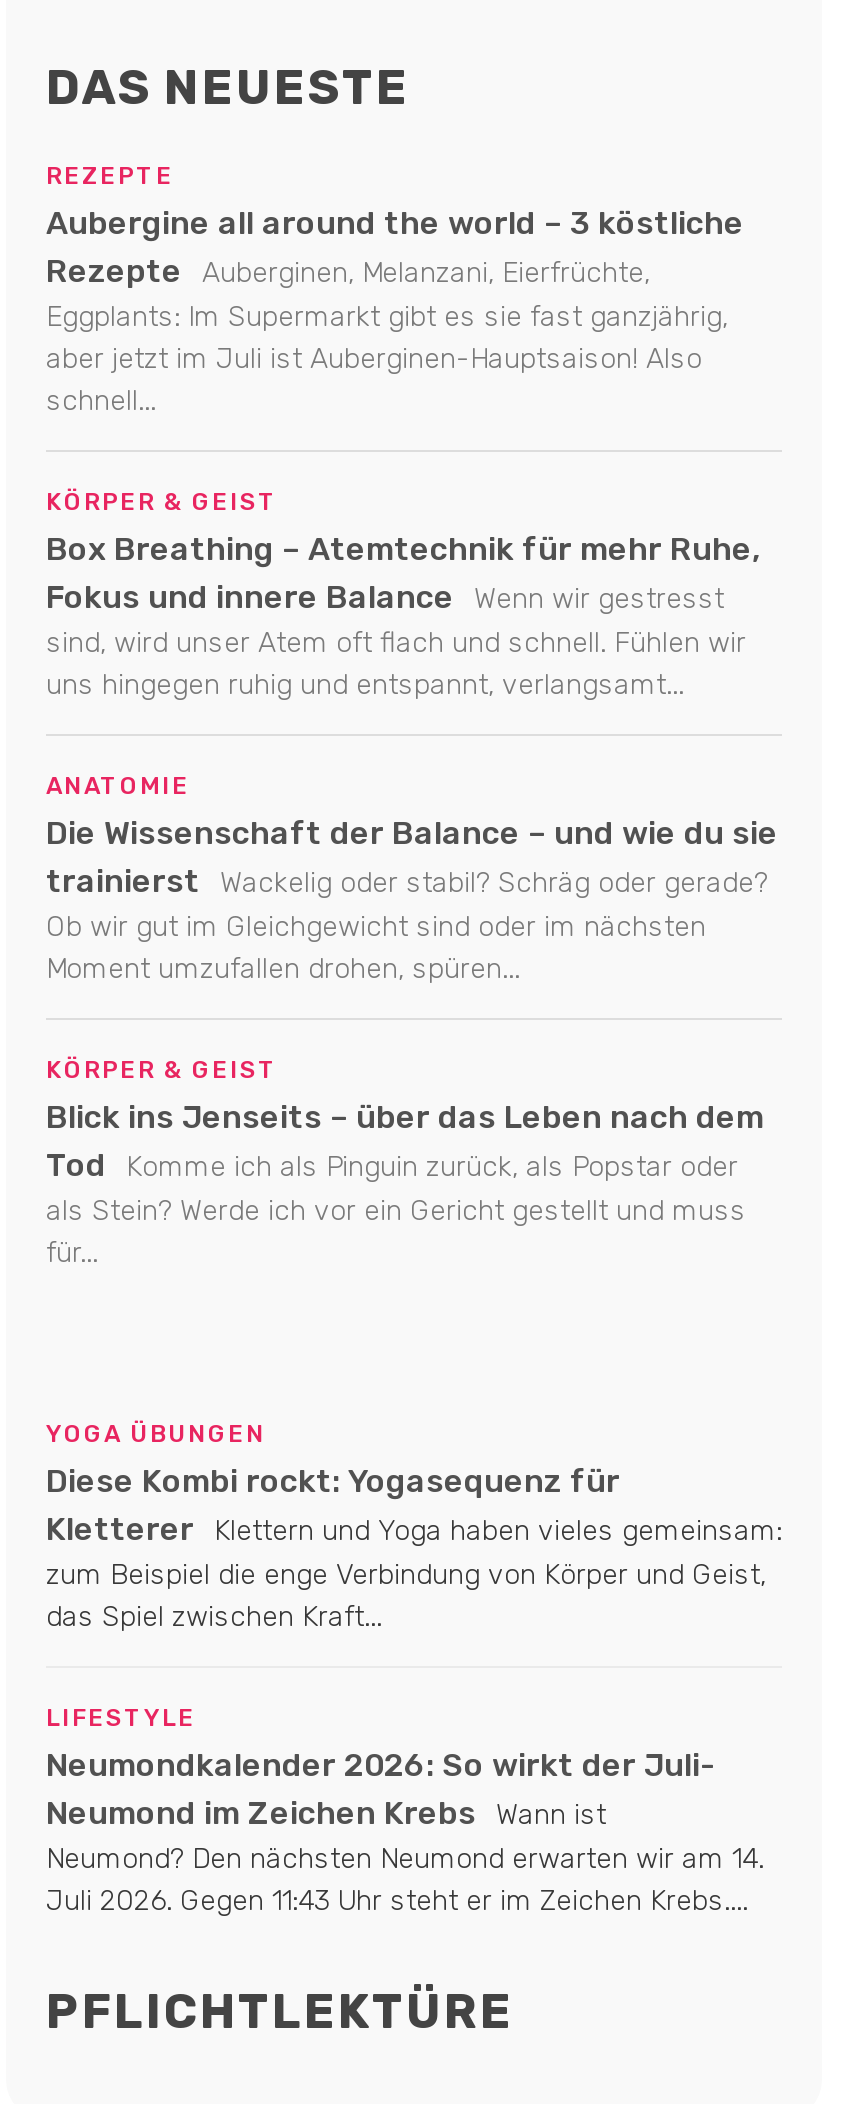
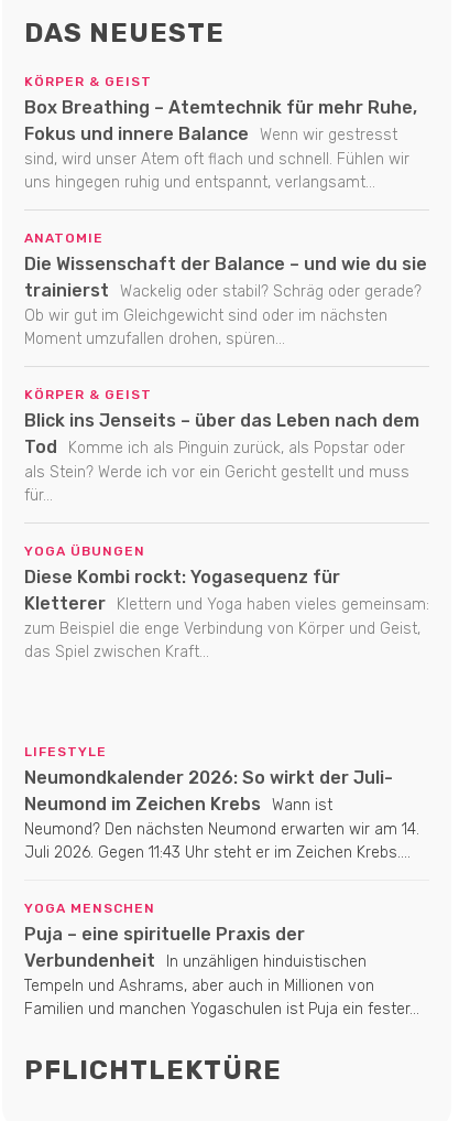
[46,161,744,417] REZEPTE | Aubergine all around the world – 3 köstliche | Rezepte Auberginen, Melanzani, Eierfrüchte, | Eggplants: Im Supermarkt gibt es sie fast ganzjährig, | aber jetzt im Juli ist Auberginen-Hauptsaison! Also | schnell... -> none
moved [46,487,778,1269] -> [24,74,427,505]: KÖRPER & GEIST | Box Breathing – Atemtechnik für mehr Ruhe, | Fokus und innere Balance Wenn wir gestresst | ... | als Stein? Werde ich vor ein Gericht gestellt und muss | für...
moved [46,1419,782,1633] -> [24,543,429,661]: YOGA ÜBUNGEN | Diese Kombi rockt: Yogasequenz für | Kletterer Klettern und Yoga haben vieles gemeinsam: | zum Beispiel die enge Verbindung von Körper und Geist, | das Spiel zwischen Kraft...
moved [46,1703,764,1917] -> [24,744,419,862]: LIFESTYLE | Neumondkalender 2026: So wirkt der Juli- | Neumond im Zeichen Krebs Wann ist | Neumond? Den nächsten Neumond erwarten wir am 14. | Juli 2026. Gegen 11:43 Uhr steht er im Zeichen Krebs....
none -> [24,900,419,1018] YOGA MENSCHEN | Puja – eine spirituelle Praxis der | Verbundenheit In unzähligen hinduistischen | Tempeln und Ashrams, aber auch in Millionen von | Familien und manchen Yogaschulen ist Puja ein fester...

